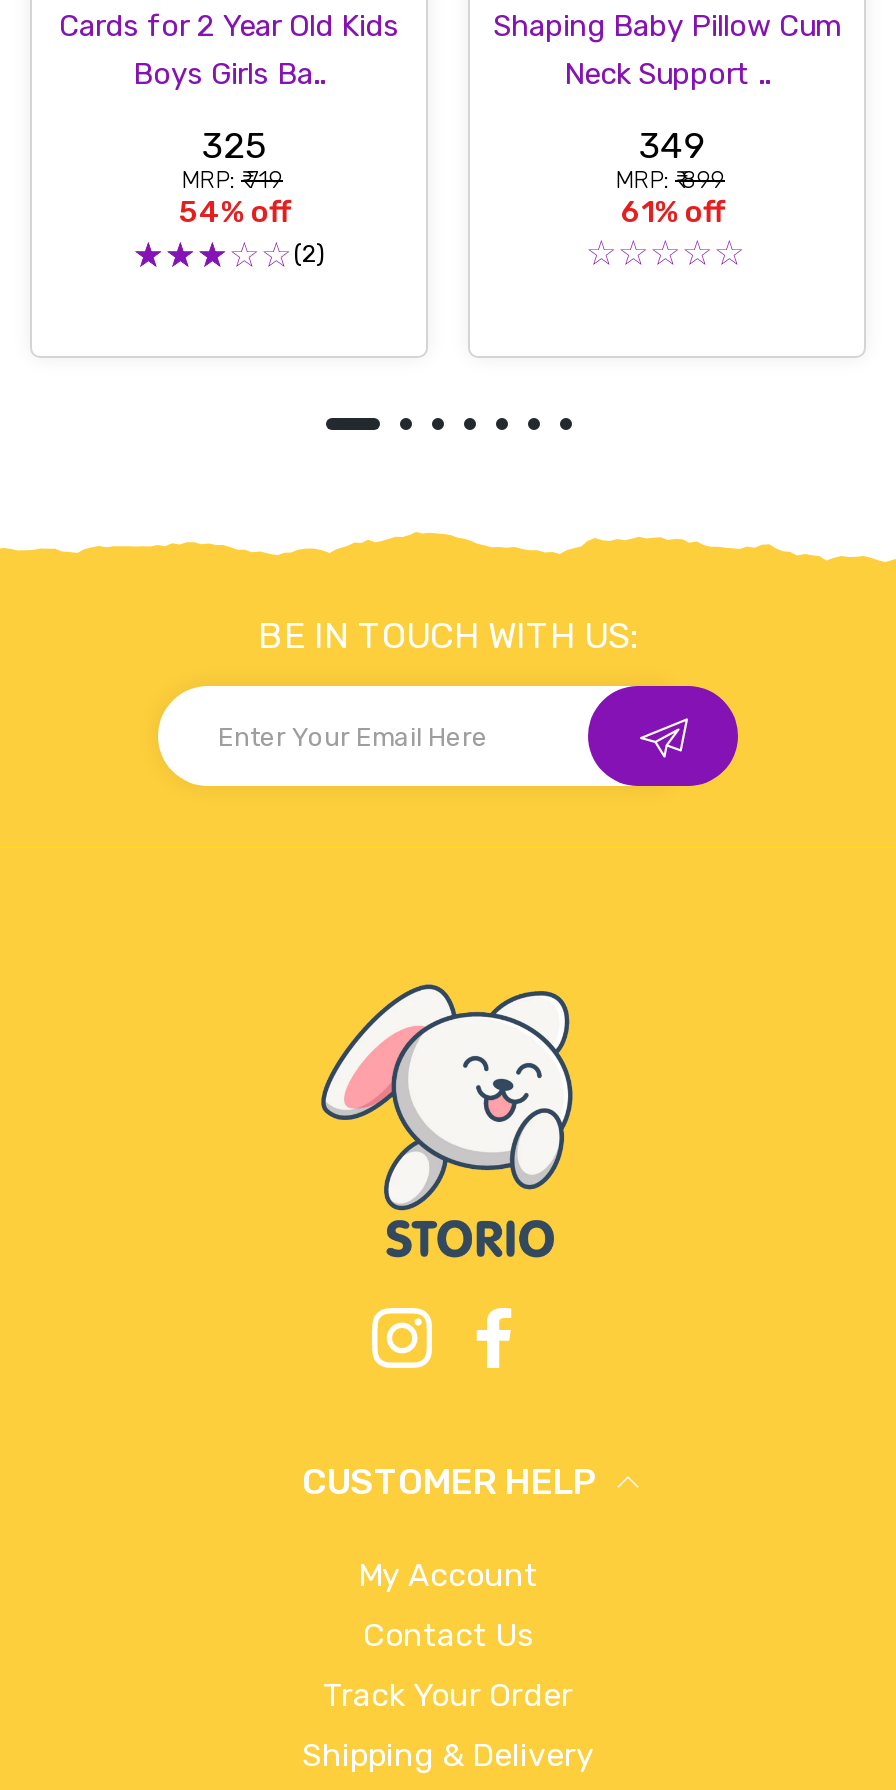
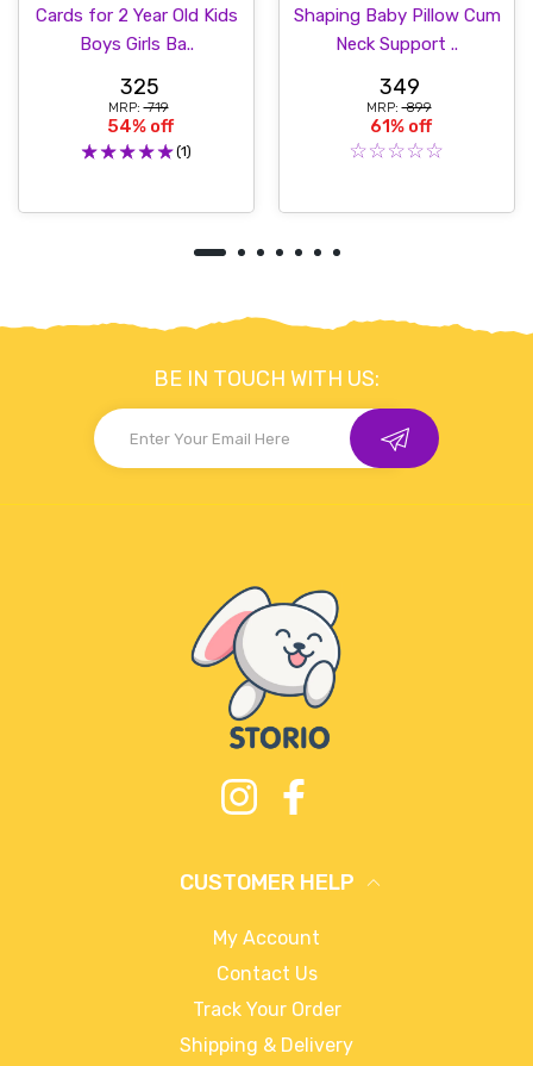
[294,239,324,267] (2) -> [176,143,192,159] (1)

